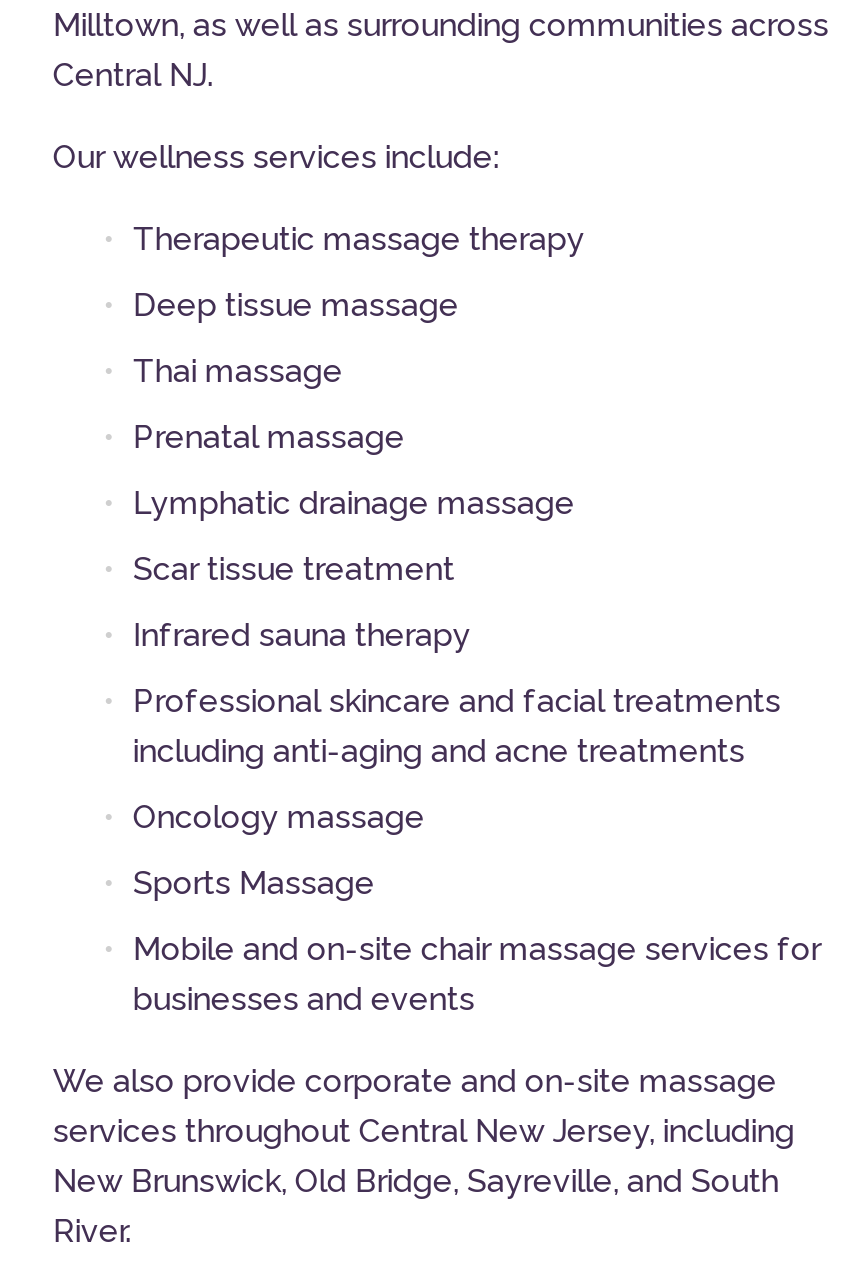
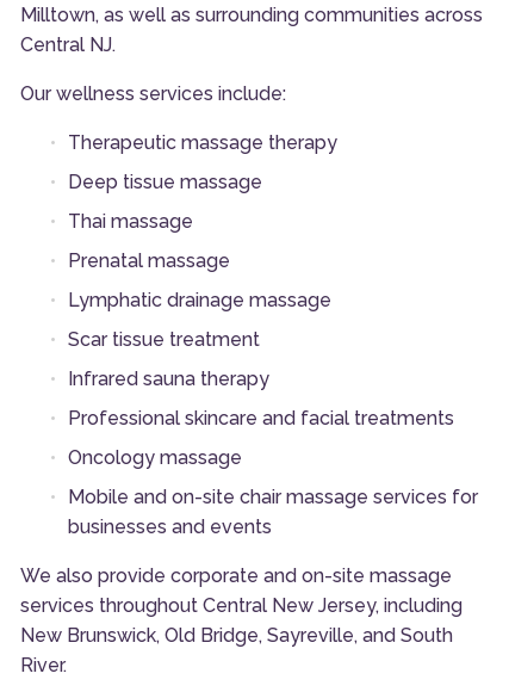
[133,732,745,770] including anti-aging and acne treatments -> none
[133,864,375,902] Sports Massage -> none

